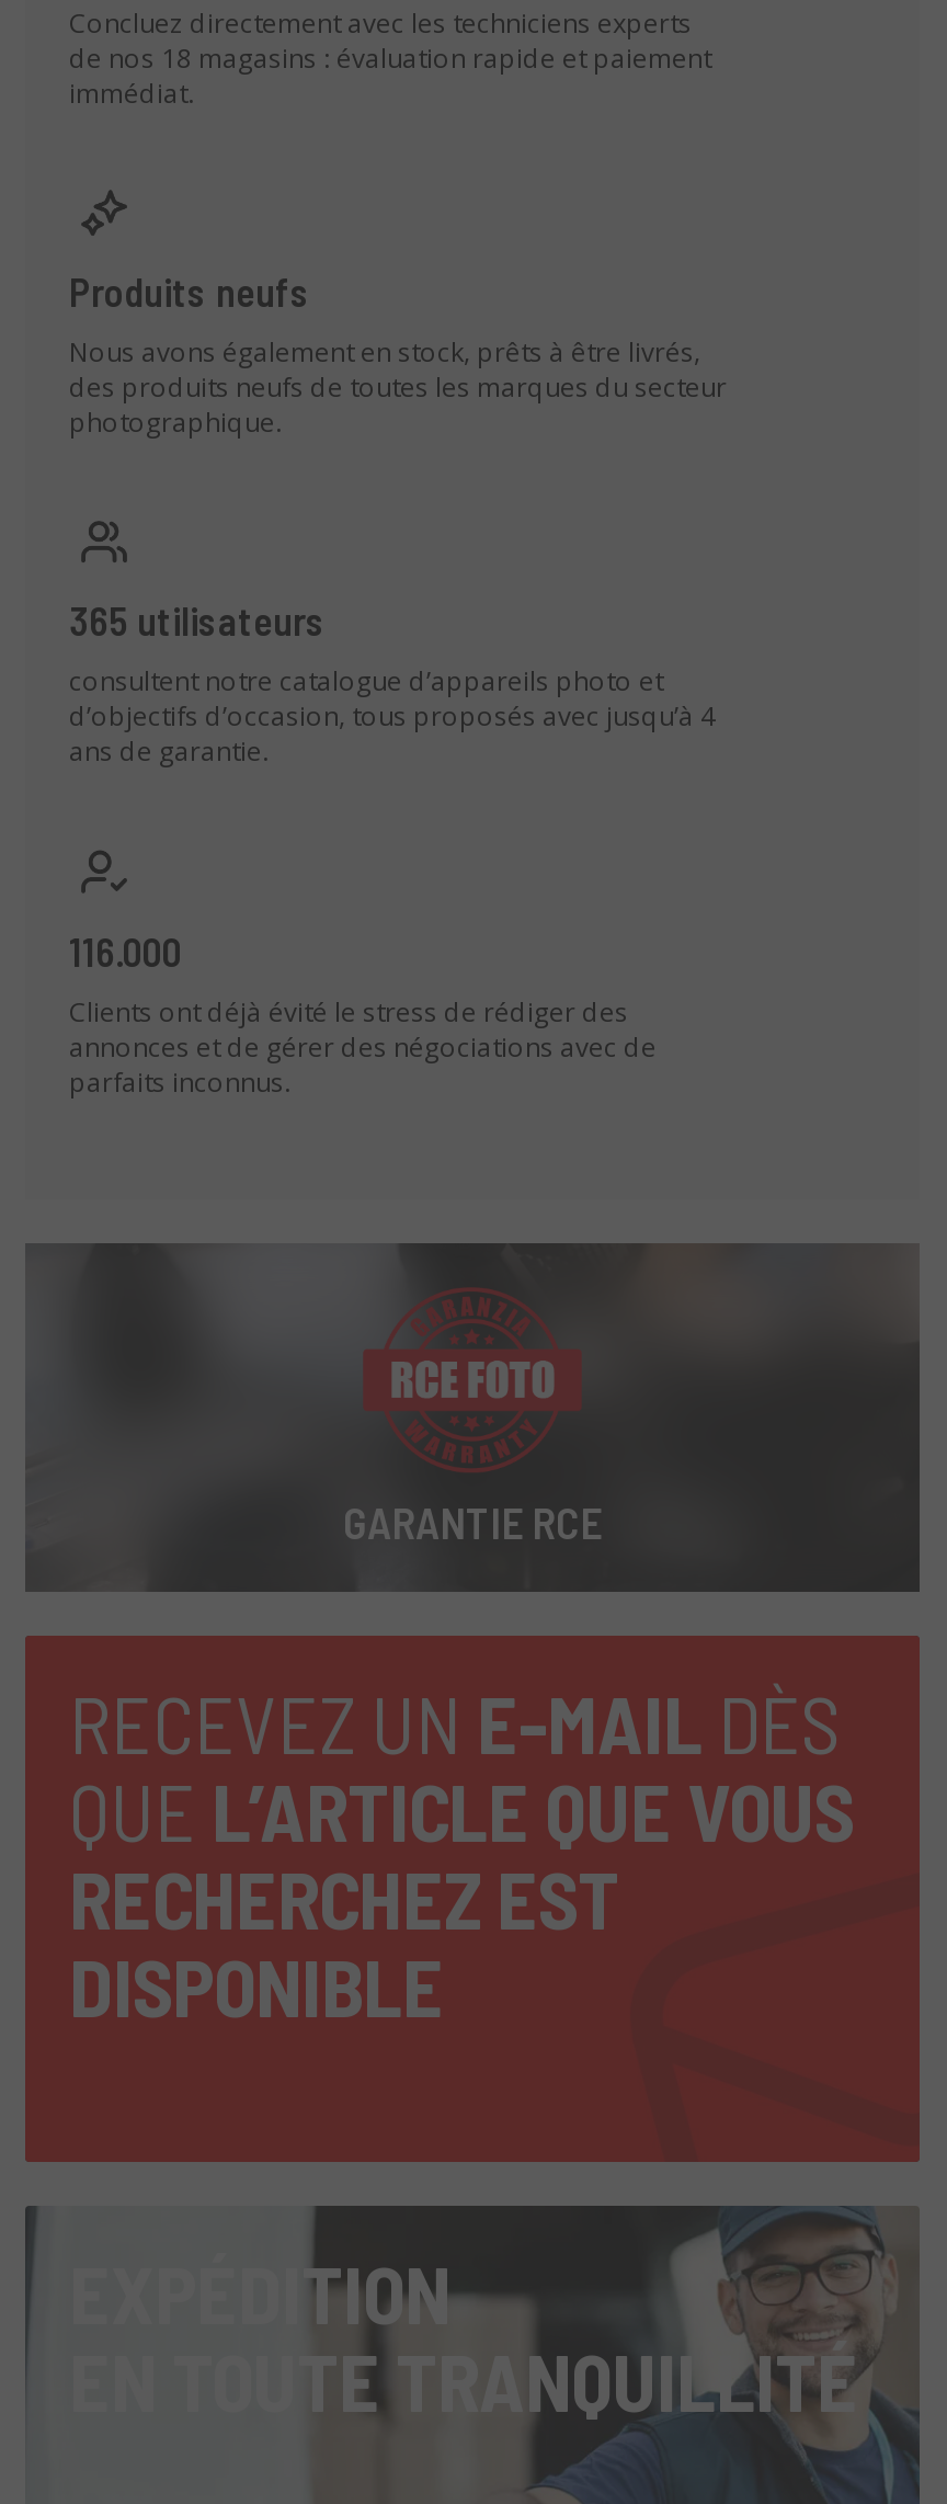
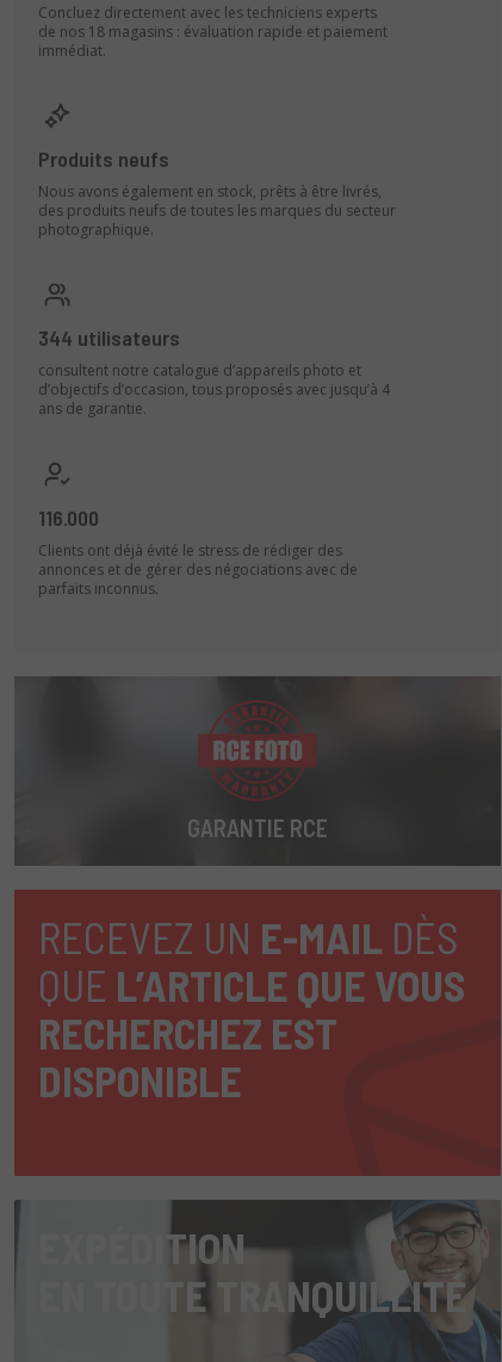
[69,597,326,646] 365 utilisateurs -> [38,325,180,351] 344 utilisateurs

